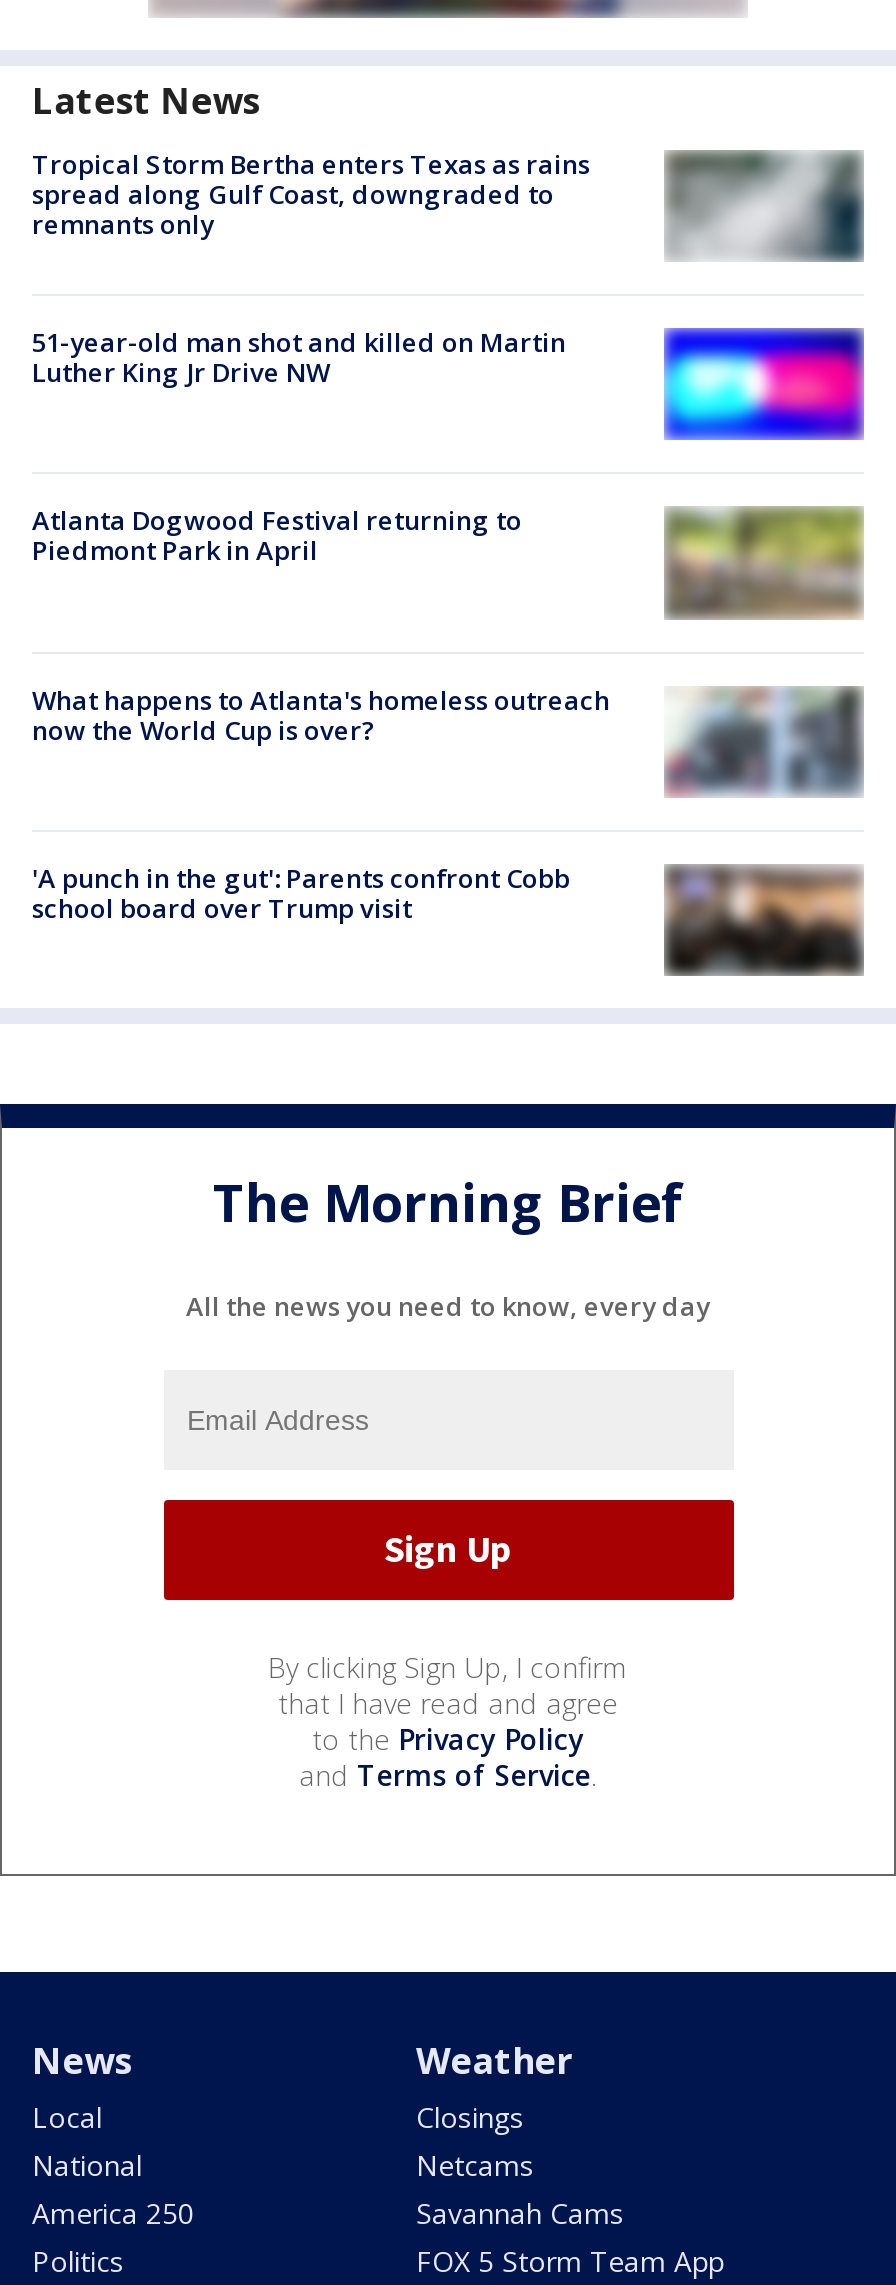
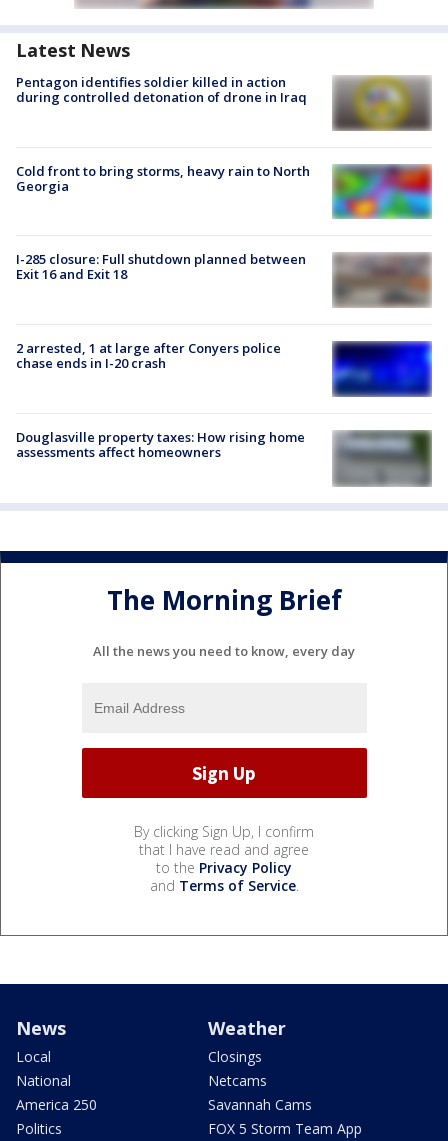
[32,146,862,260] [image] | Tropical Storm Bertha enters Texas as rains | spread along Gulf Coast, downgraded to | remnants only -> [16,73,432,131] [image] | Pentagon identifies soldier killed in action | during controlled detonation of drone in Iraq
[32,324,566,390] 51-year-old man shot and killed on Martin | Luther King Jr Drive NW -> [16,162,310,195] Cold front to bring storms, heavy rain to North | Georgia
[662,326,866,442] [image] -> [331,164,433,220] [image]
[32,502,522,568] Atlanta Dogwood Festival returning to | Piedmont Park in April -> [16,250,306,283] I-285 closure: Full shutdown planned between | Exit 16 and Exit 18
[668,510,862,614] [image] -> [335,252,431,305] [image]
[32,681,610,747] What happens to Atlanta's homeless outreach | now the World Cup is over? -> [16,339,281,372] 2 arrested, 1 at large after Conyers police | chase ends in I-20 crash
[664,684,864,796] [image] -> [331,340,432,397] [image]
[32,860,570,926] 'A punch in the gut': Parents confront Cobb | school board over Trump visit -> [16,428,305,461] Douglasville property taxes: How rising home | assessments affect homeowners
[666,864,862,974] [image] -> [334,430,432,485] [image]

